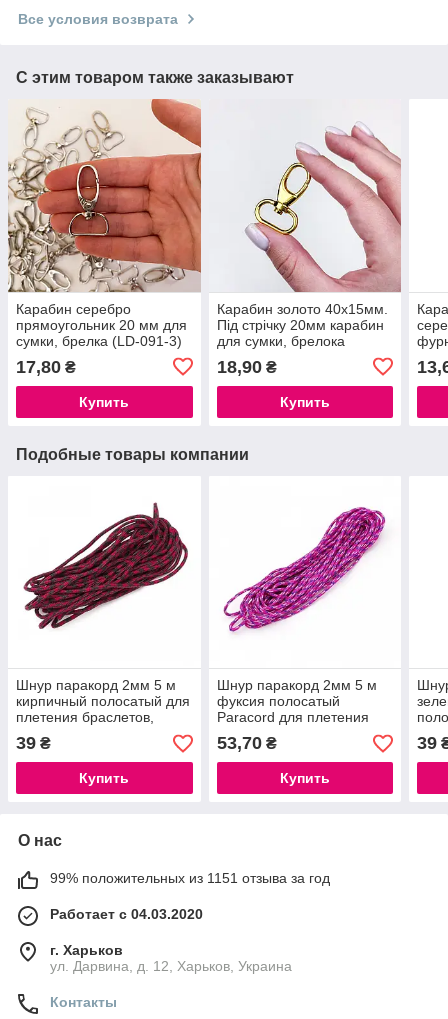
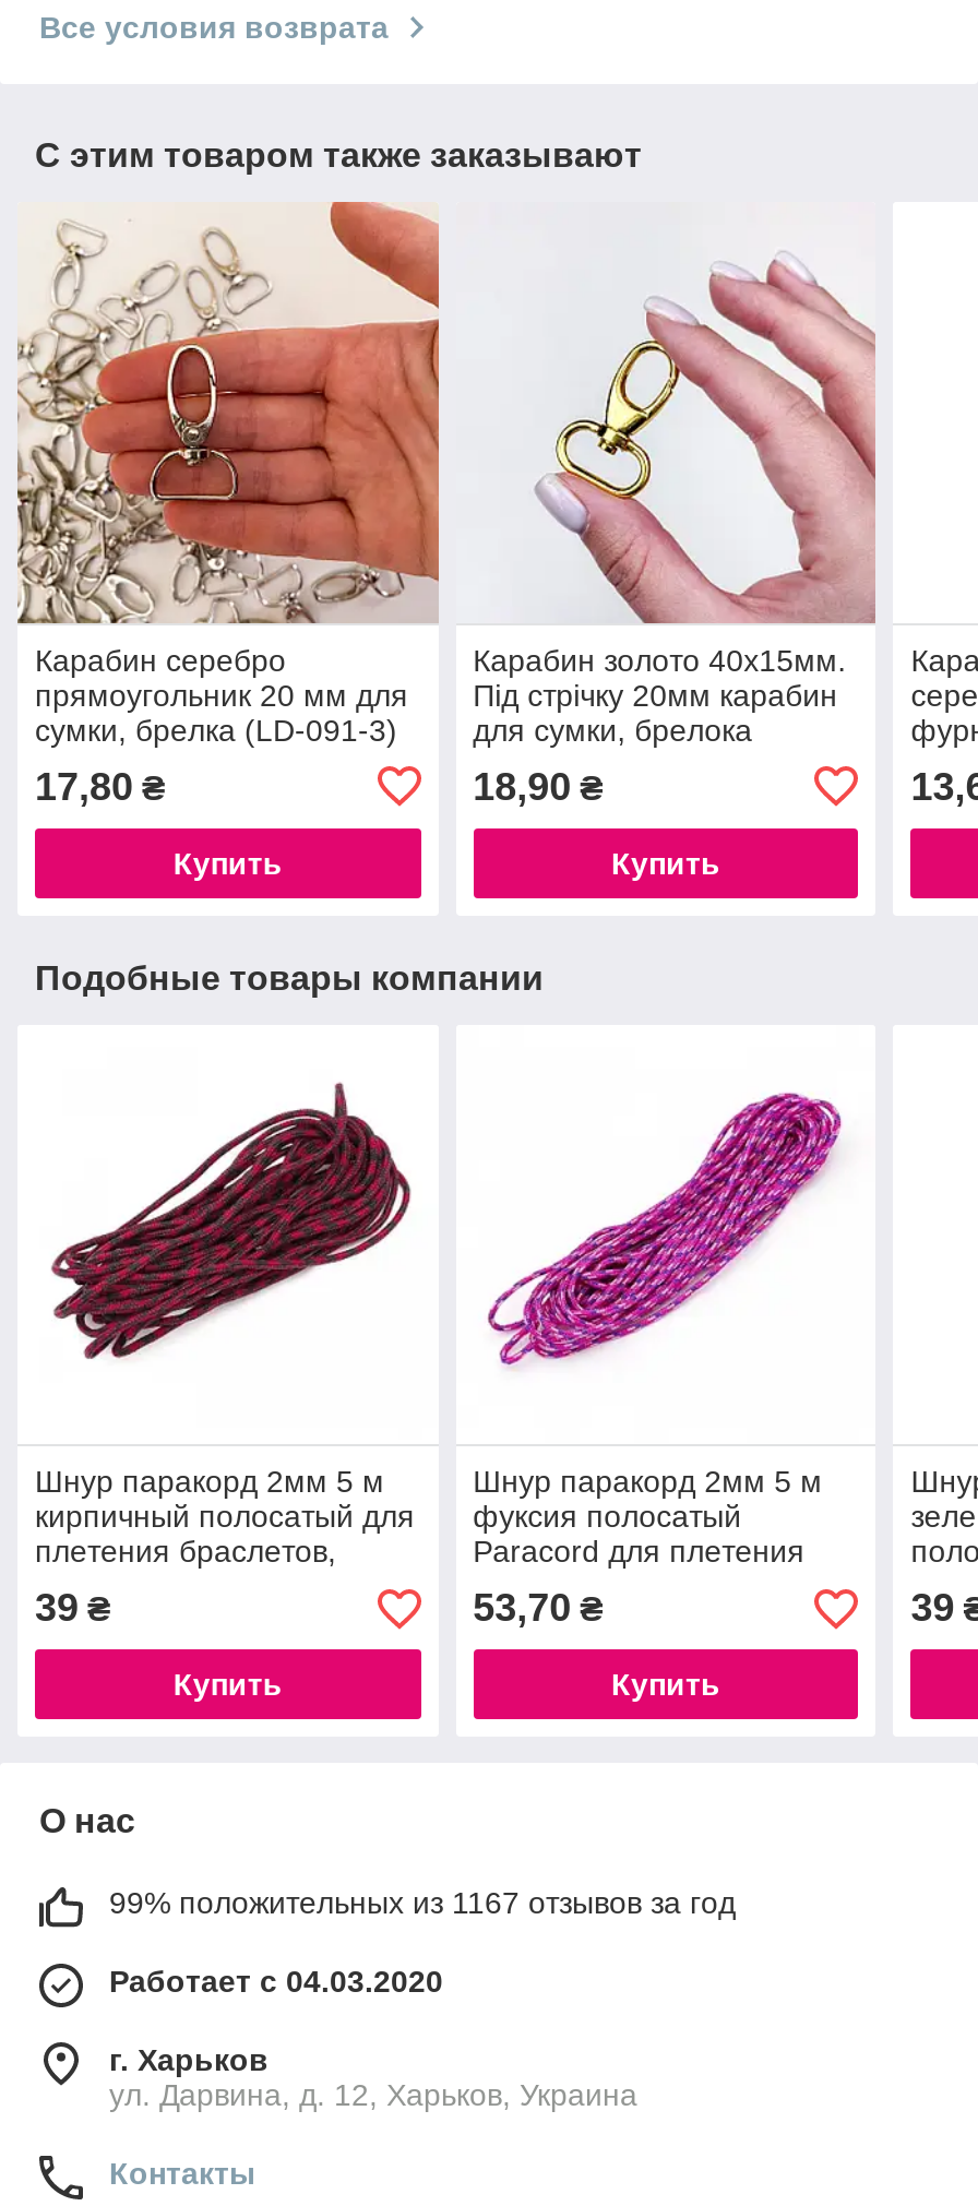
[50,870,330,886] 99% положительных из 1151 отзыва за год -> [109,1886,736,1921] 99% положительных из 1167 отзывов за год

